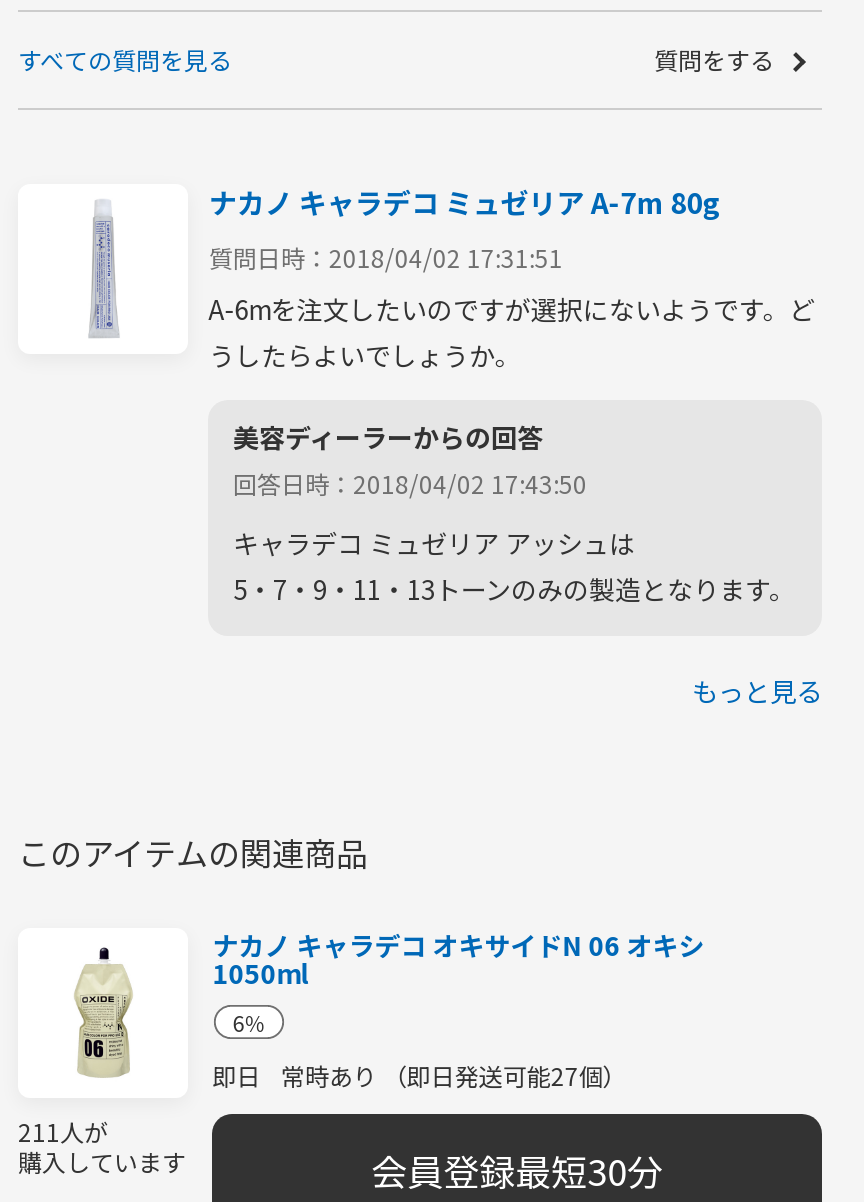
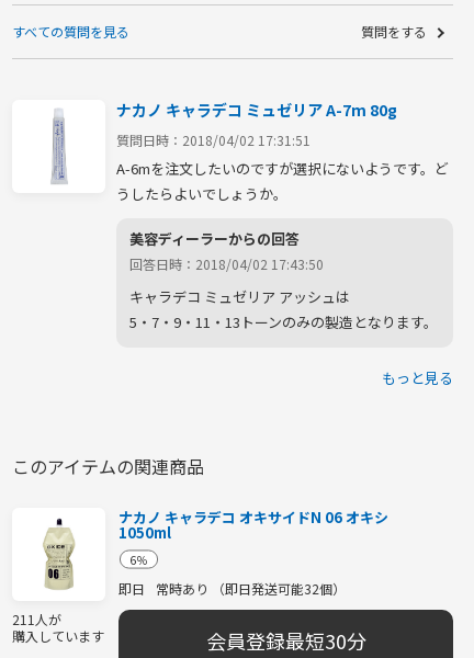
[212,1058,627,1092] 即日 常時あり （即日発送可能27個） -> [119,579,346,597] 即日 常時あり （即日発送可能32個）

